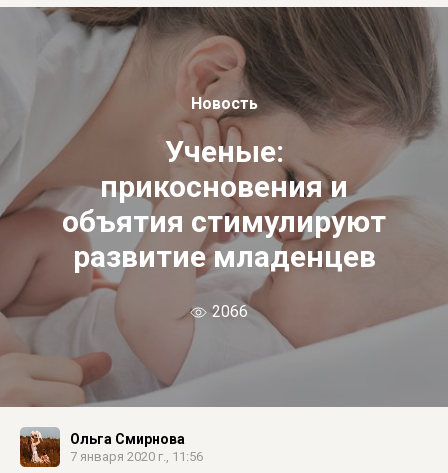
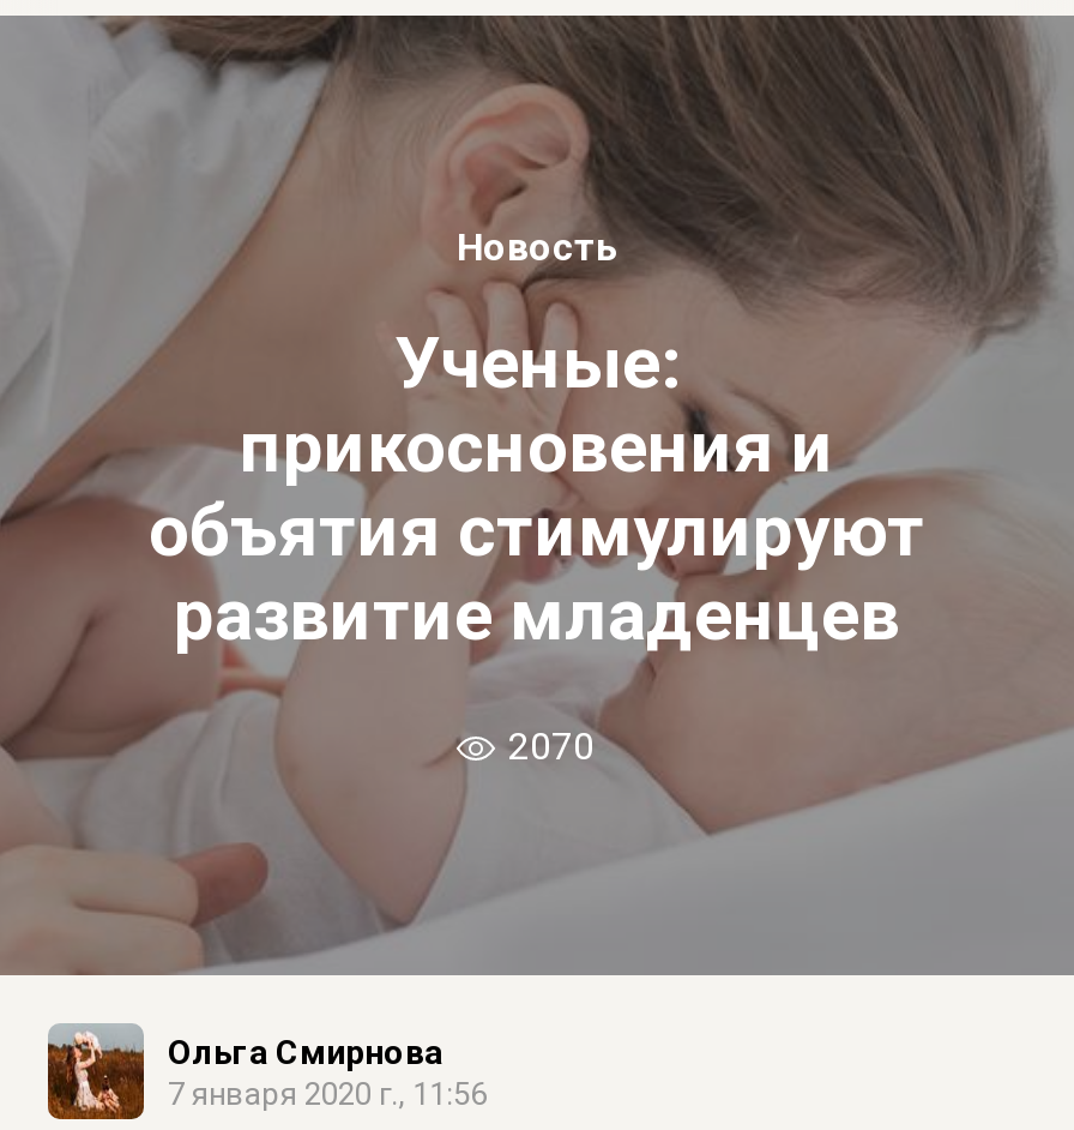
[212,302,248,321] 2066 -> [508,723,595,769] 2070

